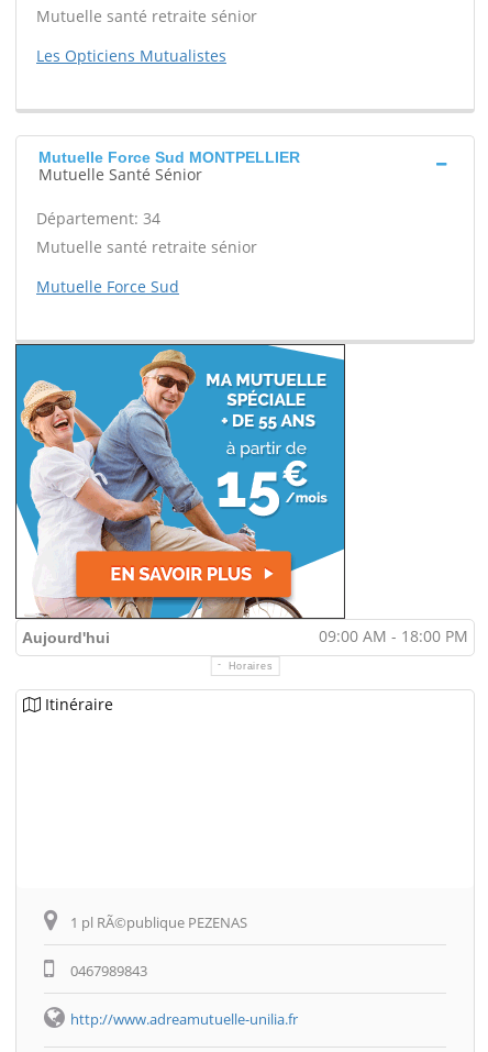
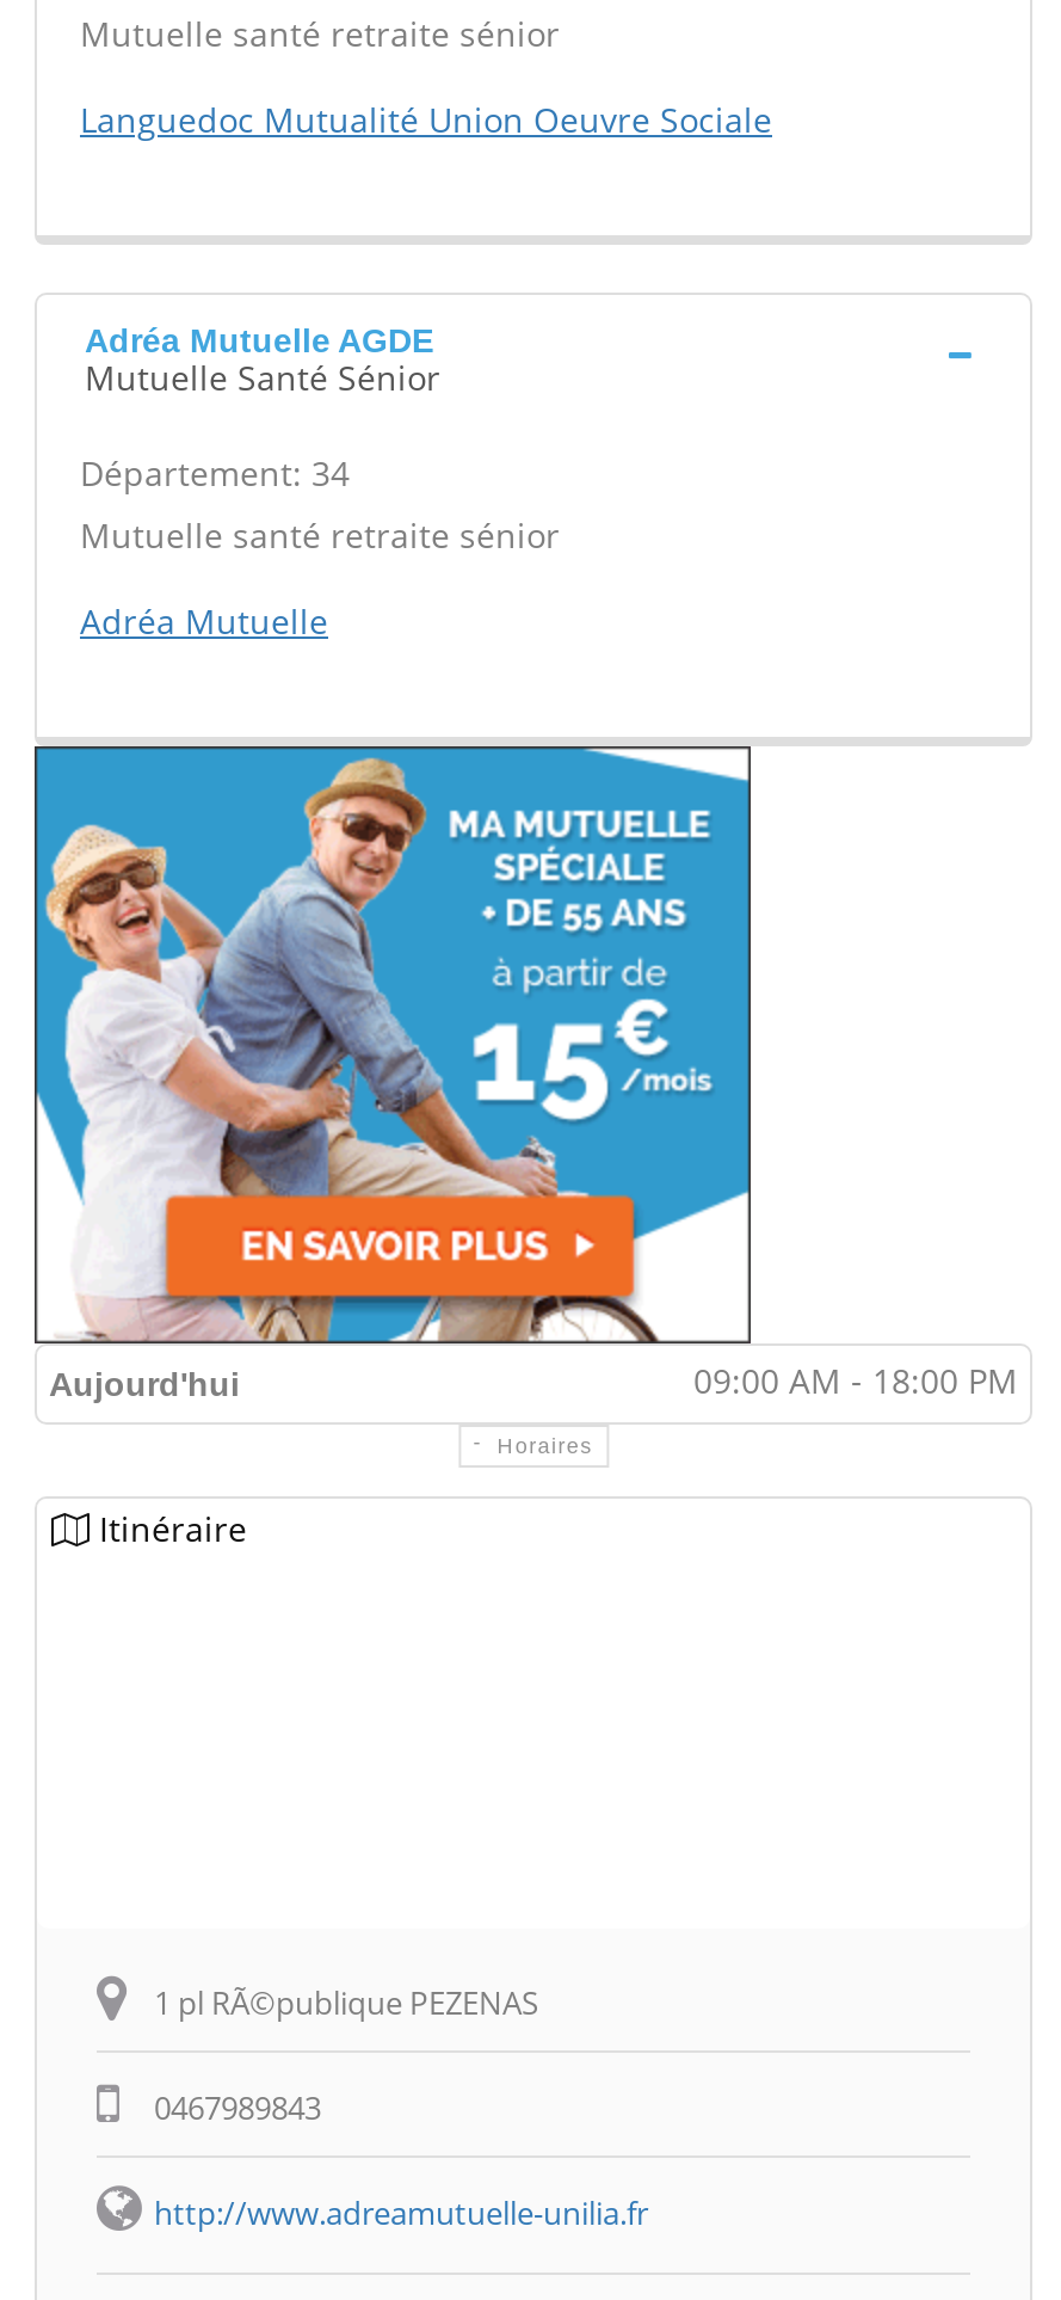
[36,45,226,66] Les Opticiens Mutualistes -> [80,97,772,142] Languedoc Mutualité Union Oeuvre Sociale
[38,148,300,166] Mutuelle Force Sud MONTPELLIER -> [85,321,433,359] Adréa Mutuelle AGDE
[36,276,179,297] Mutuelle Force Sud -> [80,598,328,644] Adréa Mutuelle

